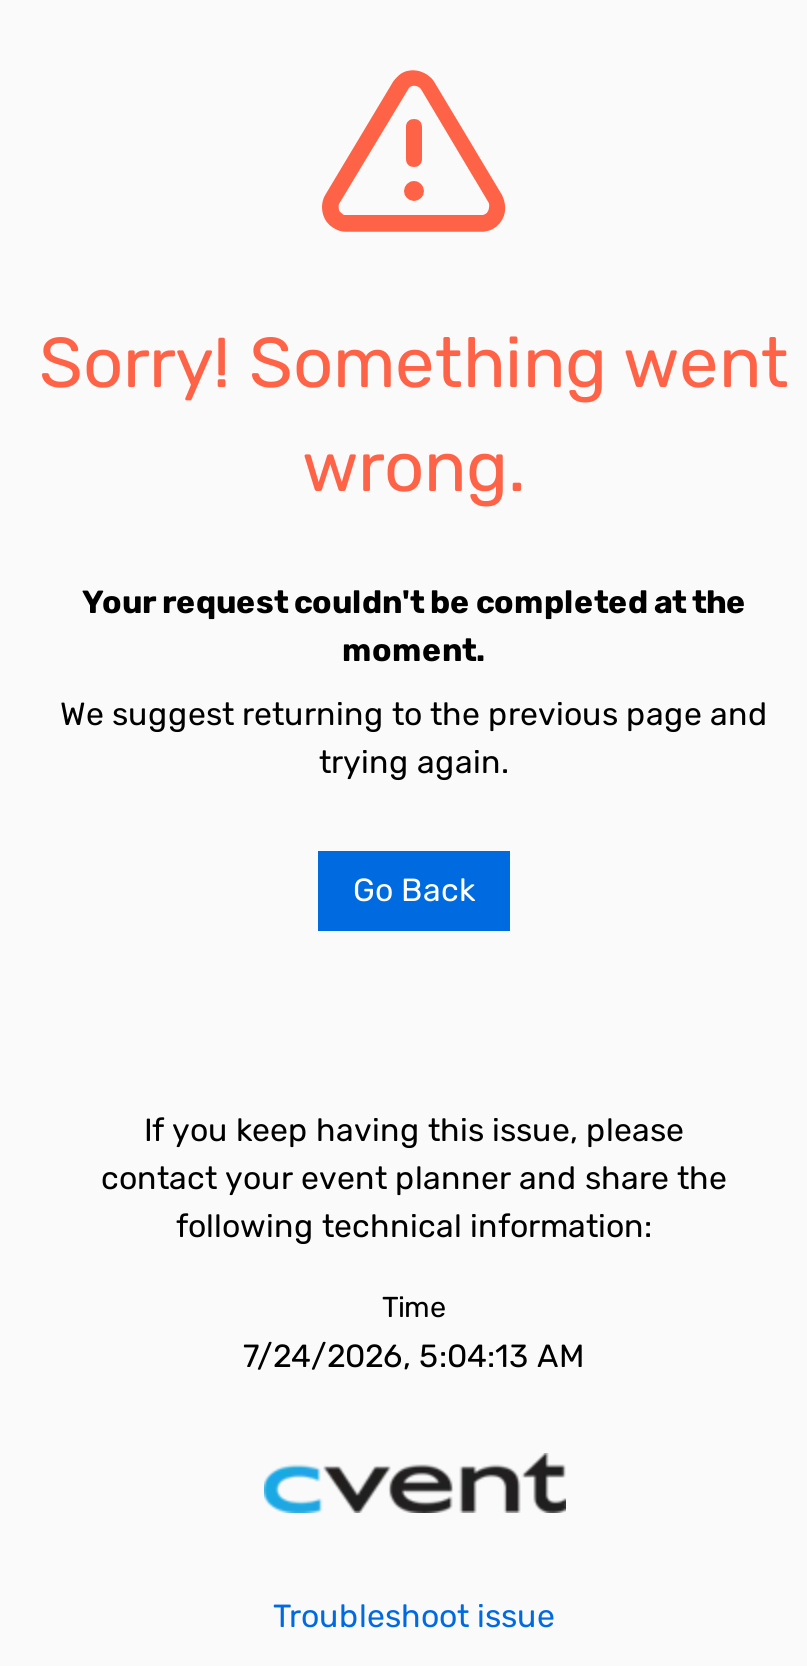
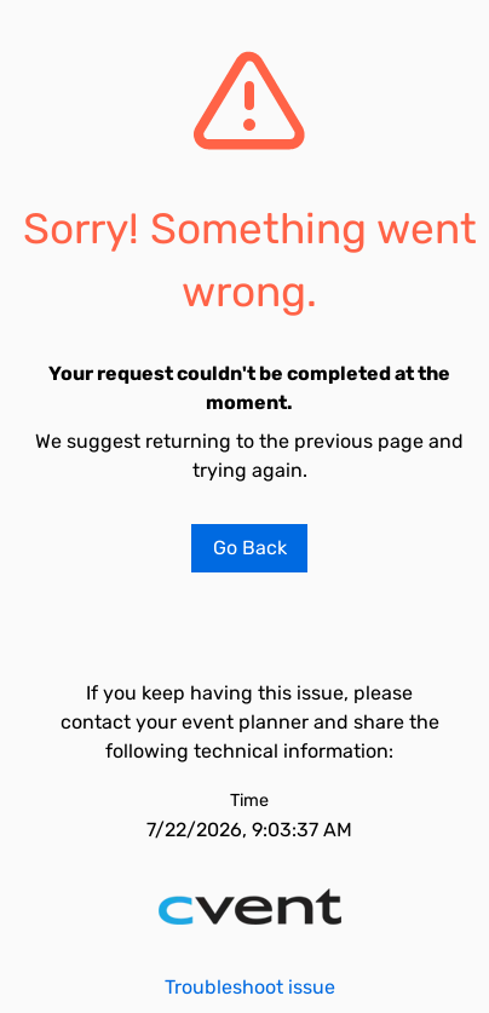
[243,1337,585,1375] 7/24/2026, 5:04:13 AM -> [146,818,352,841] 7/22/2026, 9:03:37 AM

